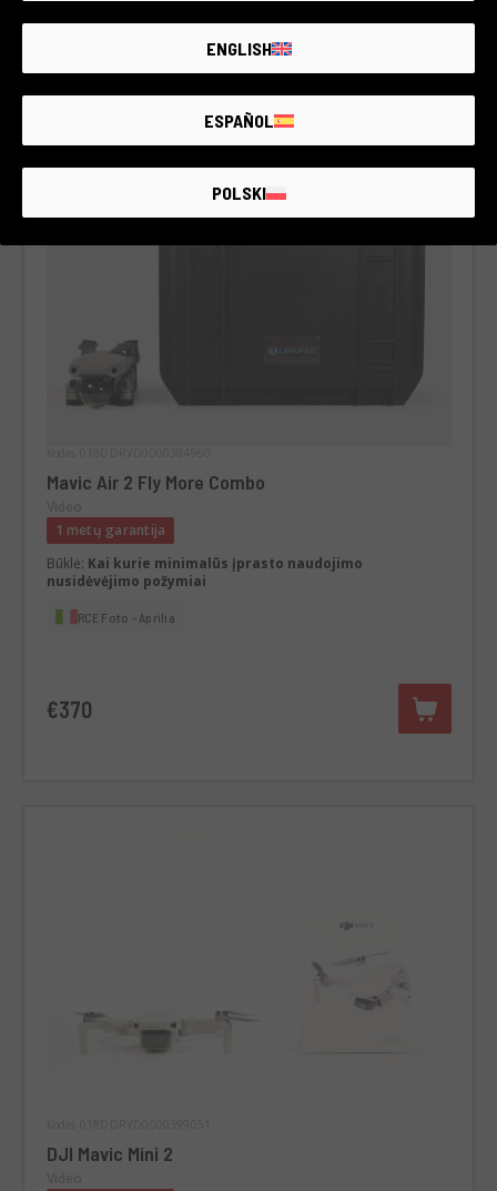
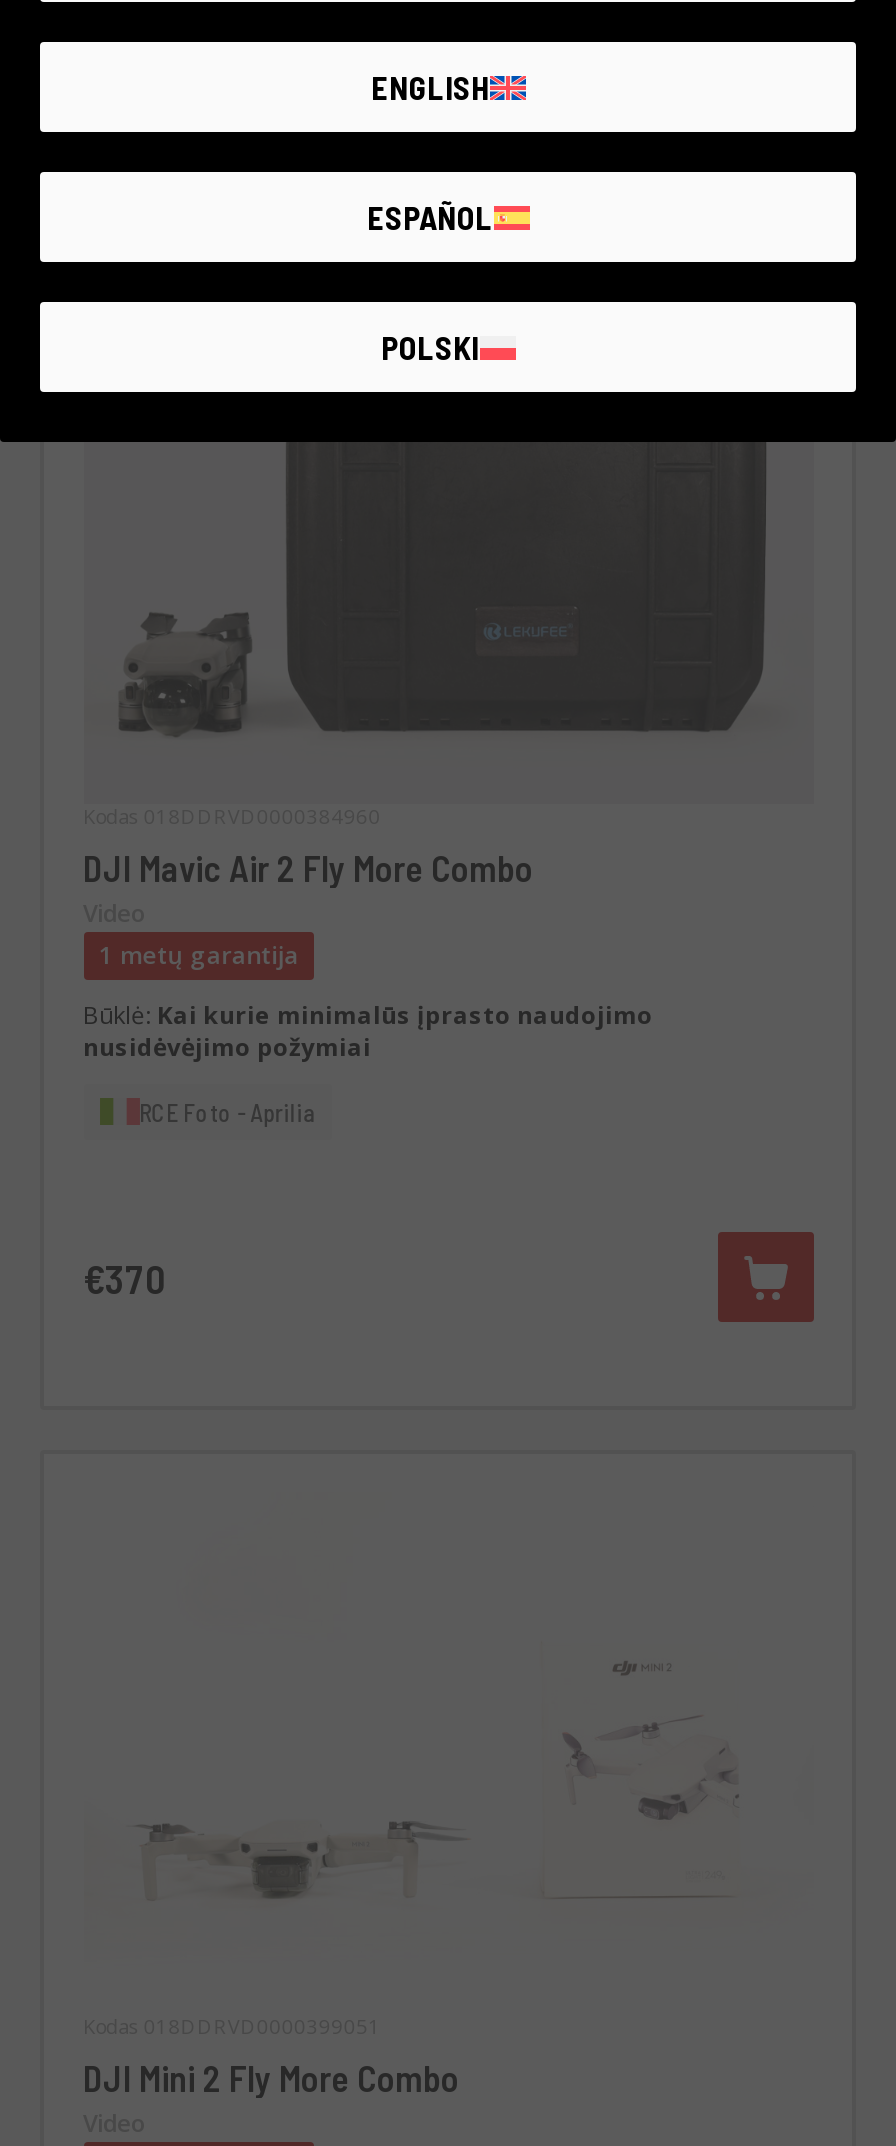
[46,469,265,494] Mavic Air 2 Fly More Combo -> [83,846,533,890] DJI Mavic Air 2 Fly More Combo
[46,1141,173,1165] DJI Mavic Mini 2 -> [83,2056,459,2100] DJI Mini 2 Fly More Combo

